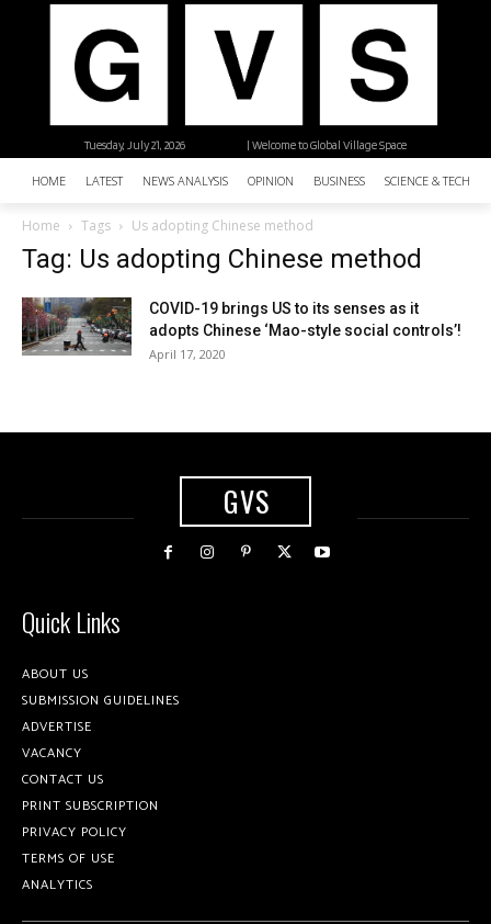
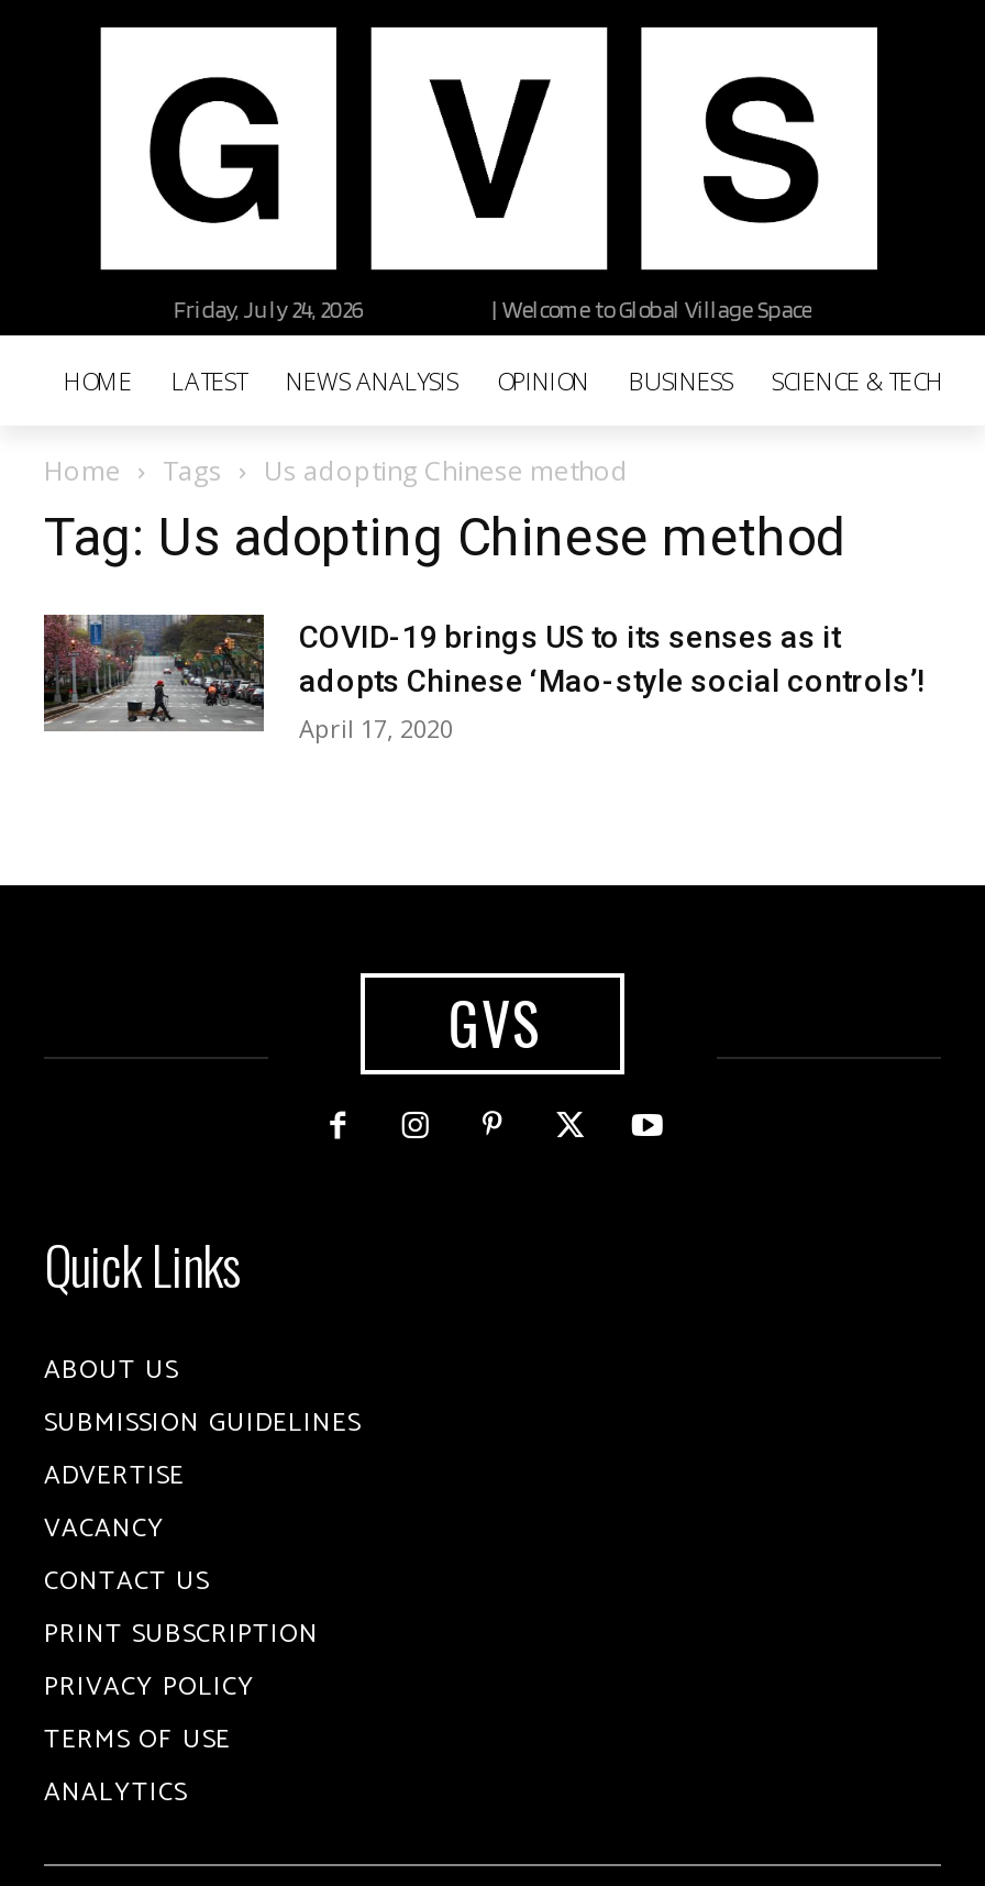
[84,137,185,153] Tuesday, July 21, 2026 -> [173,294,362,325] Friday, July 24, 2026

